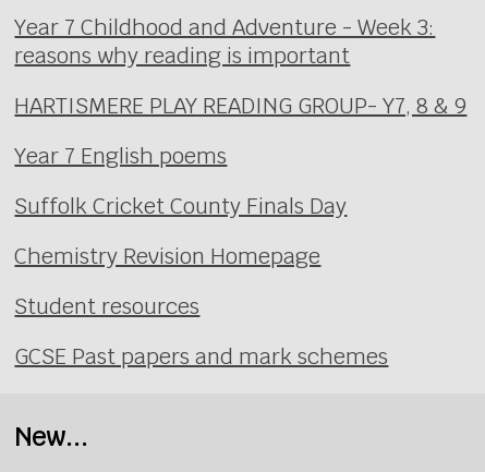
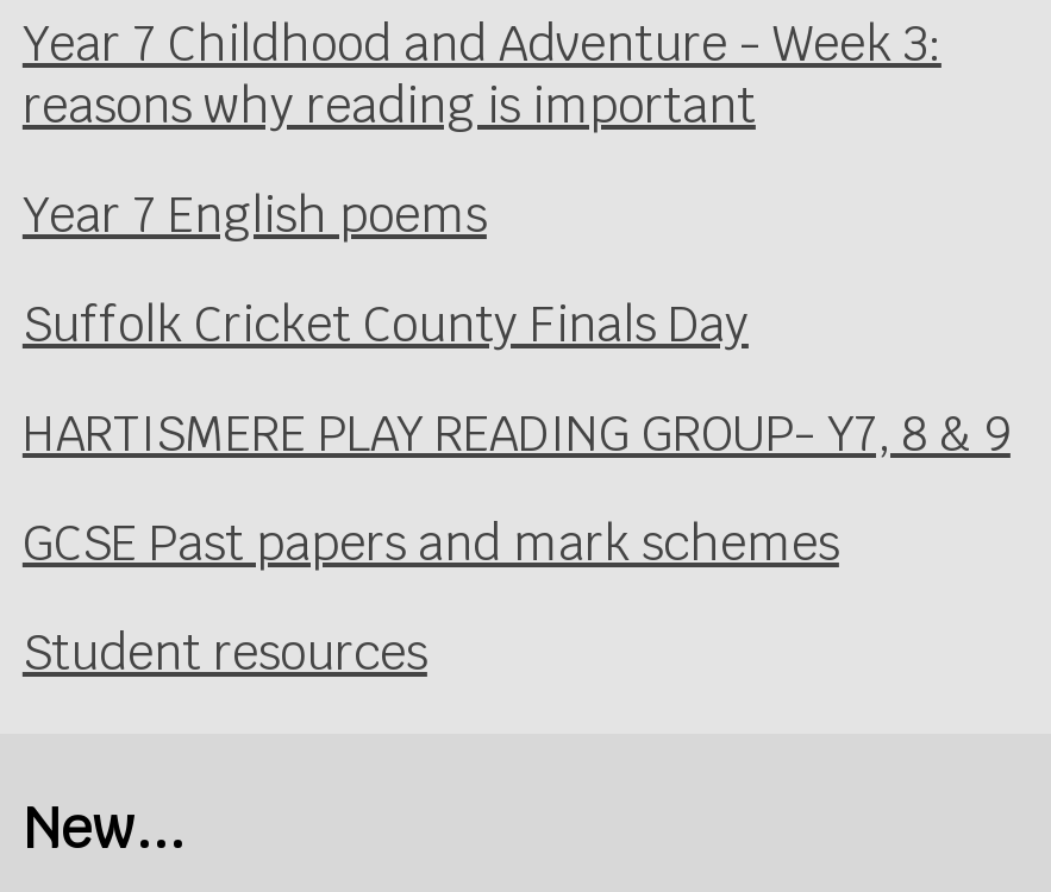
moved [15,91,467,120] -> [22,403,1010,465]: HARTISMERE PLAY READING GROUP- Y7, 8 & 9
[15,242,321,270] Chemistry Revision Homepage -> none
moved [15,342,388,371] -> [22,512,839,574]: GCSE Past papers and mark schemes

